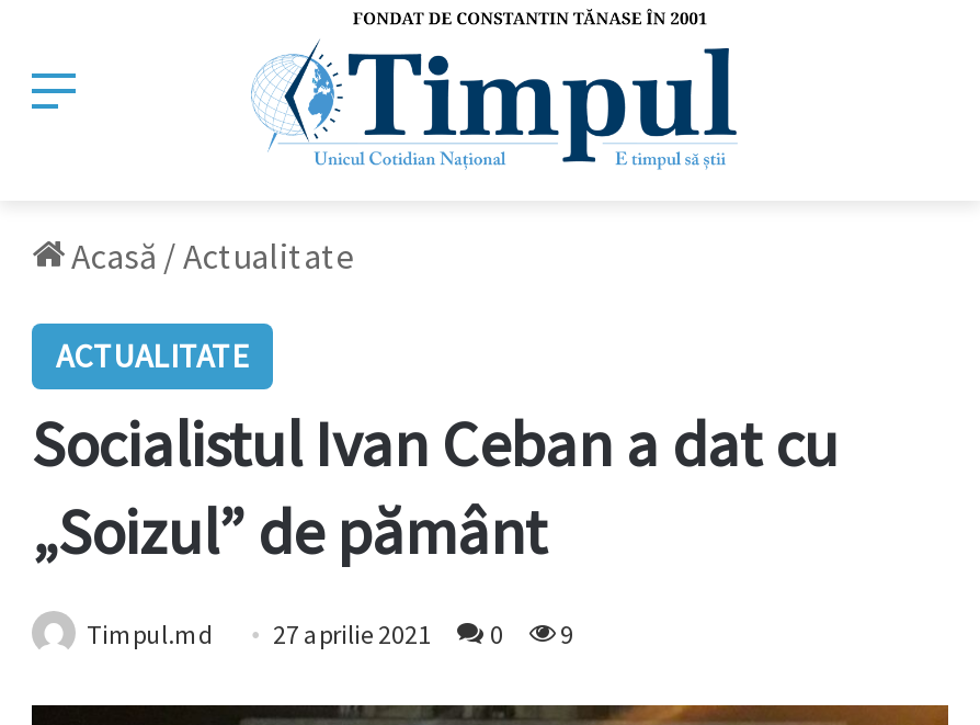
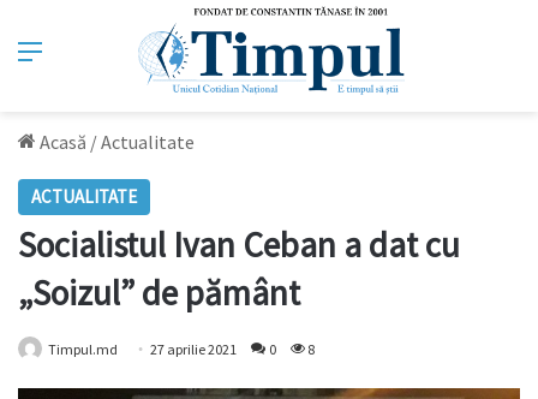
[87,618,573,651] Timpul.md 27 aprilie 2021 0 9 -> [48,341,315,359] Timpul.md 27 aprilie 2021 0 8

